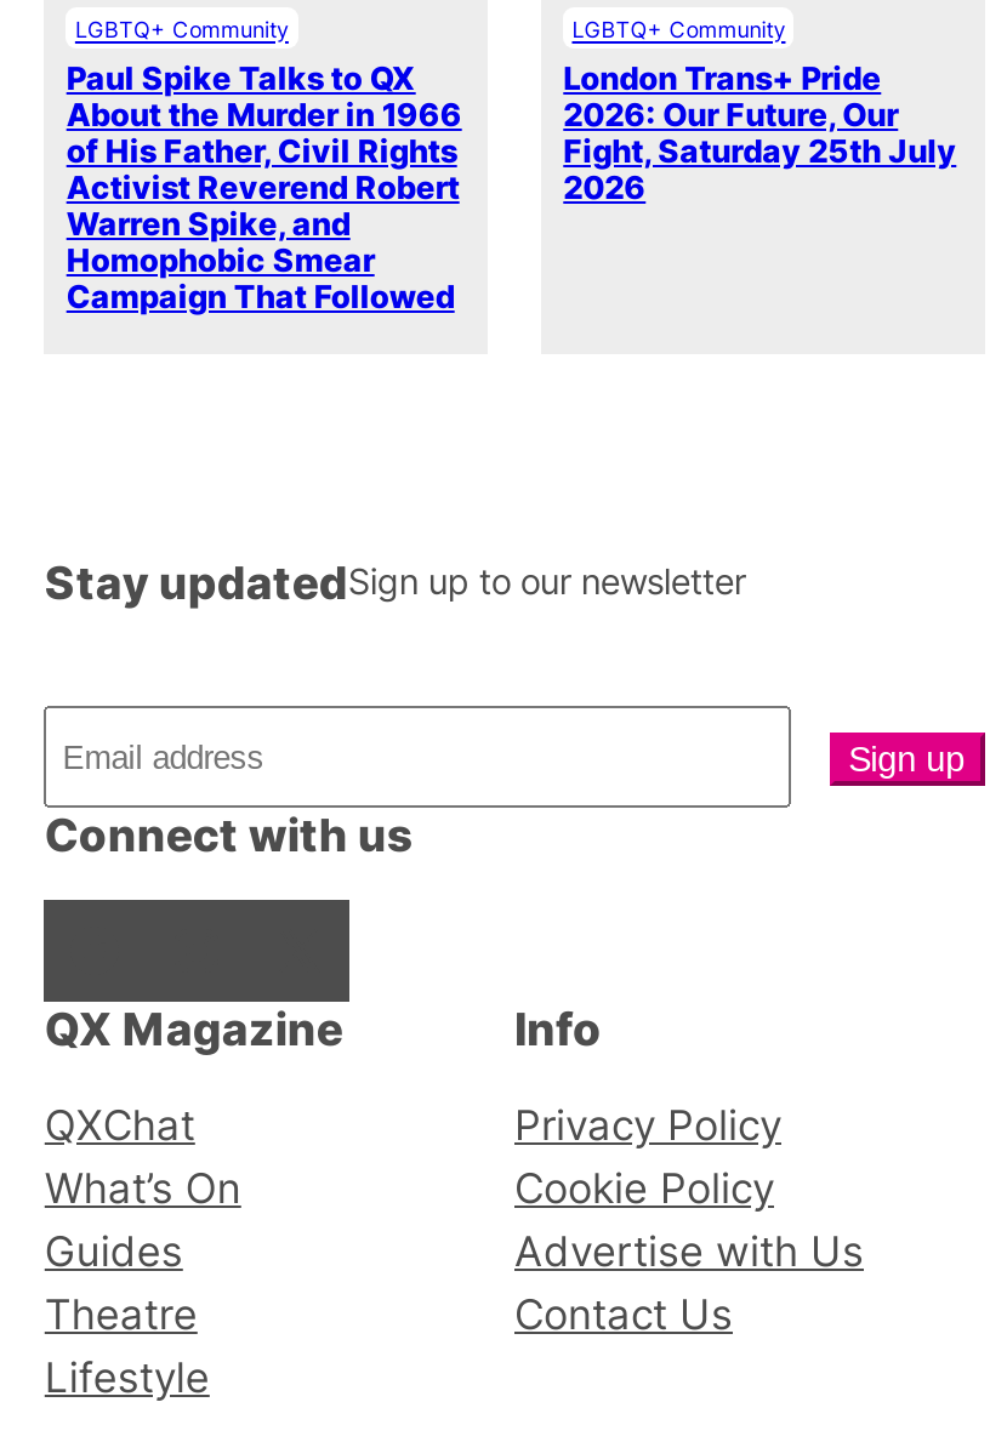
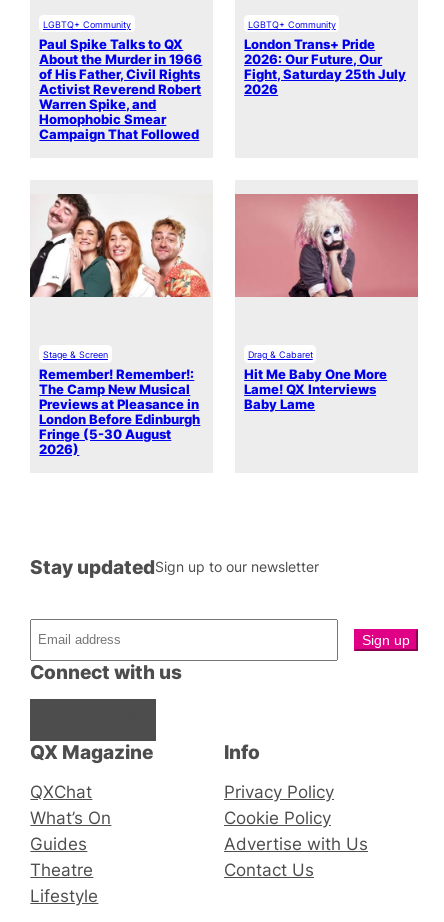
none -> [29,193,211,298] [image]
none -> [39,349,200,457] Stage & Screen | Remember! Remember!: | The Camp New Musical | Previews at Pleasance in | London Before Edinburgh | Fringe (5-30 August | 2026)
none -> [235,193,419,298] [image]
none -> [244,349,387,412] Drag & Cabaret | Hit Me Baby One More | Lame! QX Interviews | Baby Lame

